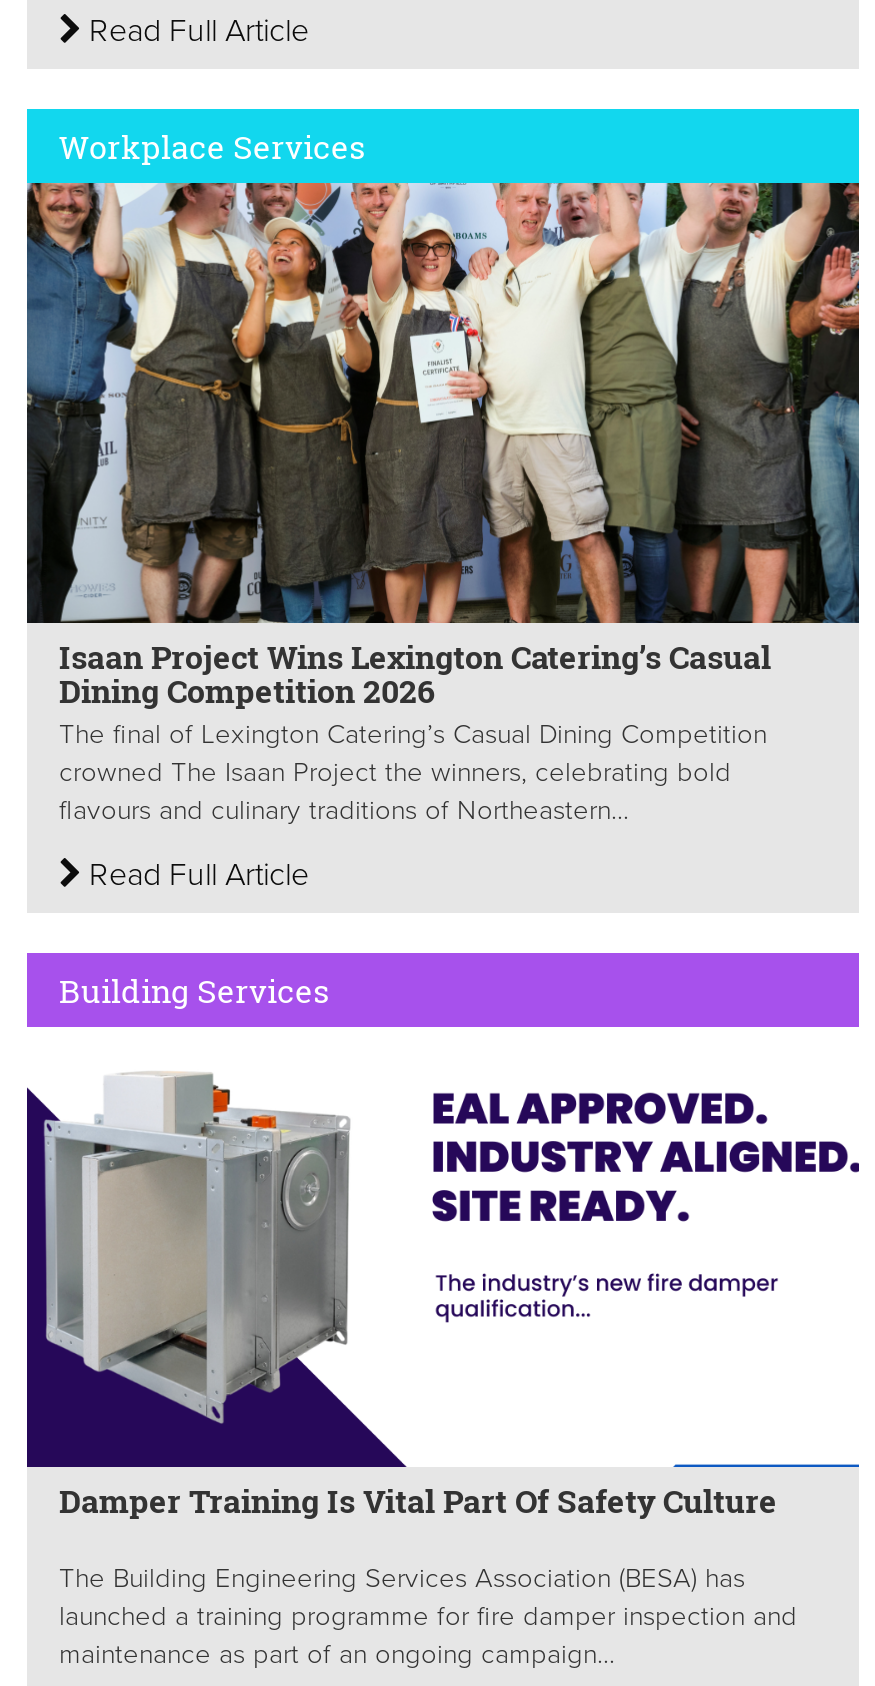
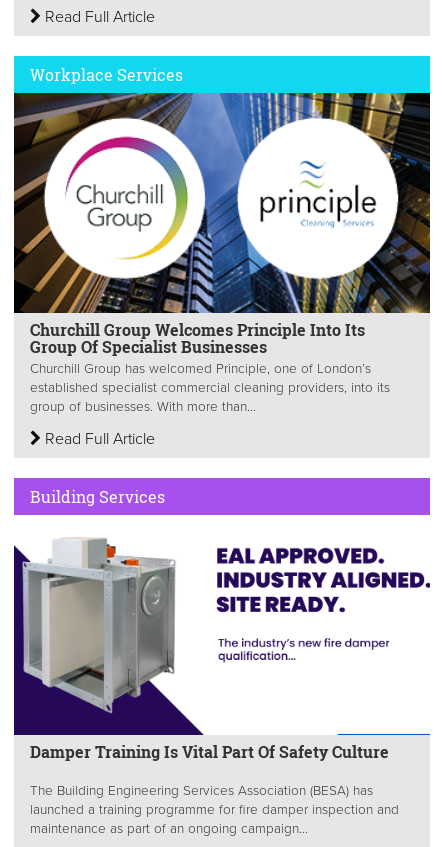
[25,181,861,827] [image] | Isaan Project Wins Lexington Catering’s Casual | Dining Competition 2026 | The final of Lexington Catering’s Casual Dining Competition | crowned The Isaan Project the winners, celebrating bold | flavours and culinary traditions of Northeastern... -> [13,92,431,415] [image] | Churchill Group Welcomes Principle Into Its | Group Of Specialist Businesses | Churchill Group has welcomed Principle, one of London’s | established specialist commercial cleaning providers, into its | group of businesses. With more than...

